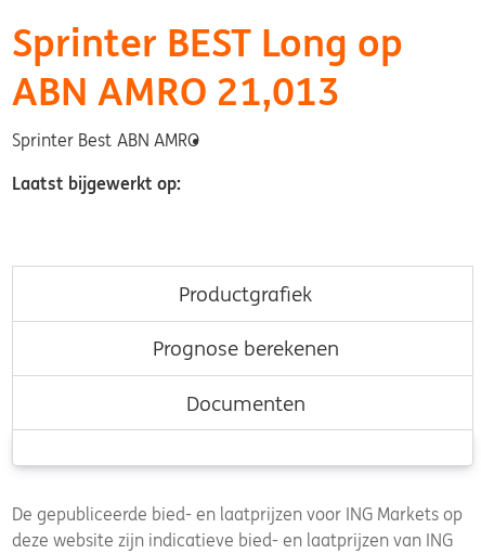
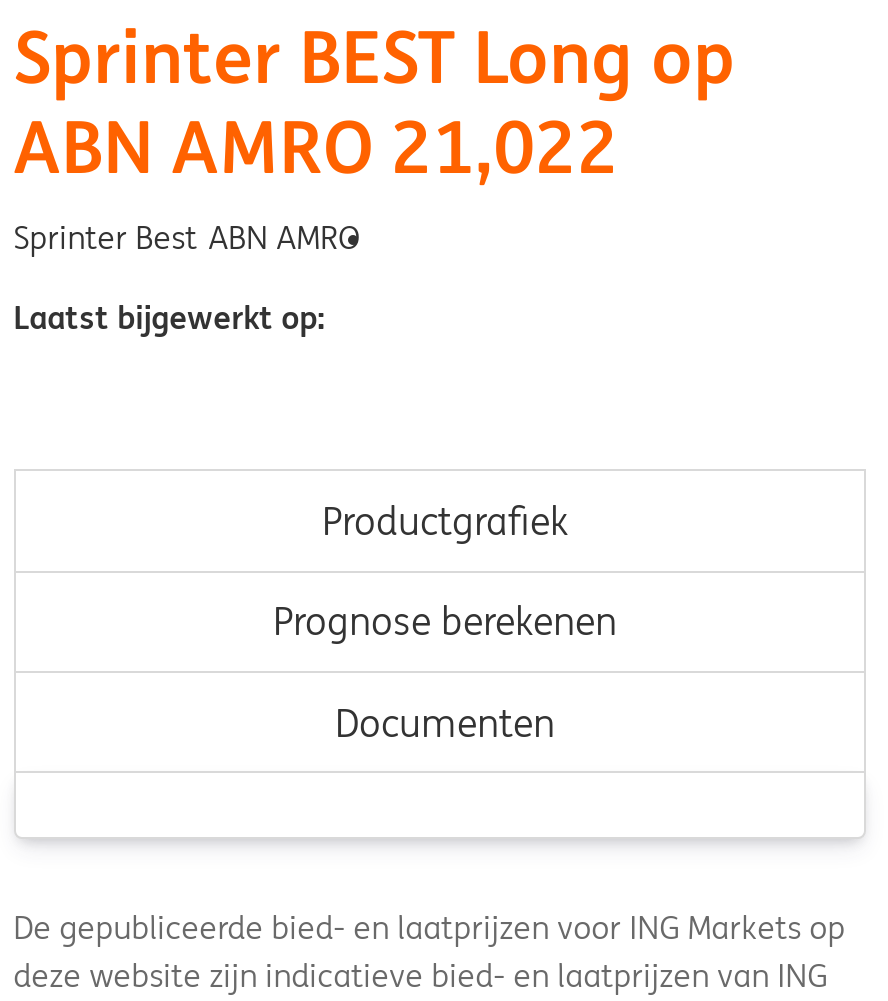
[12,66,340,116] ABN AMRO 21,013 -> [13,100,619,192] ABN AMRO 21,022

